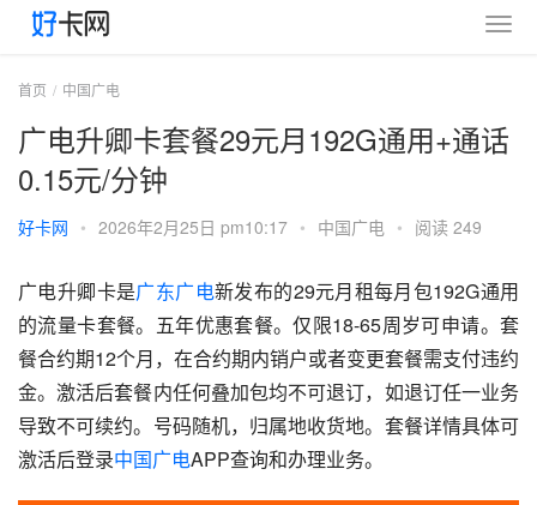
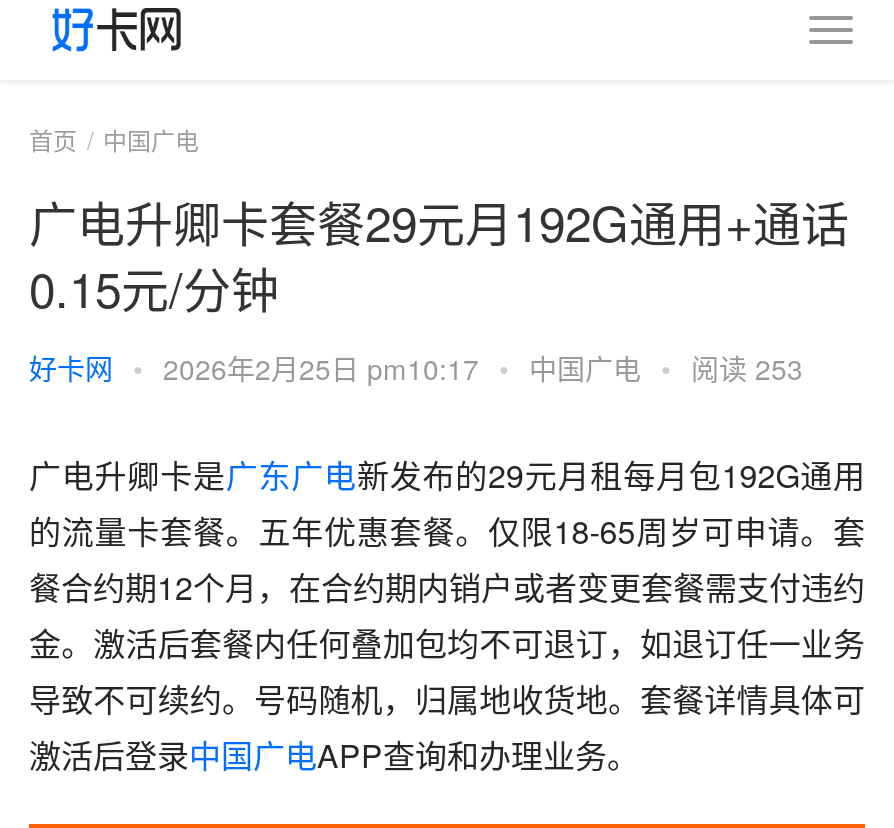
[18,215,482,239] 好卡网 • 2026年2月25日 pm10:17 • 中国广电 • 阅读 249 -> [29,348,803,388] 好卡网 • 2026年2月25日 pm10:17 • 中国广电 • 阅读 253

